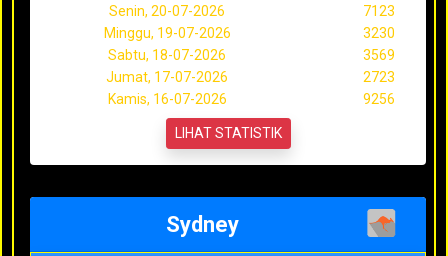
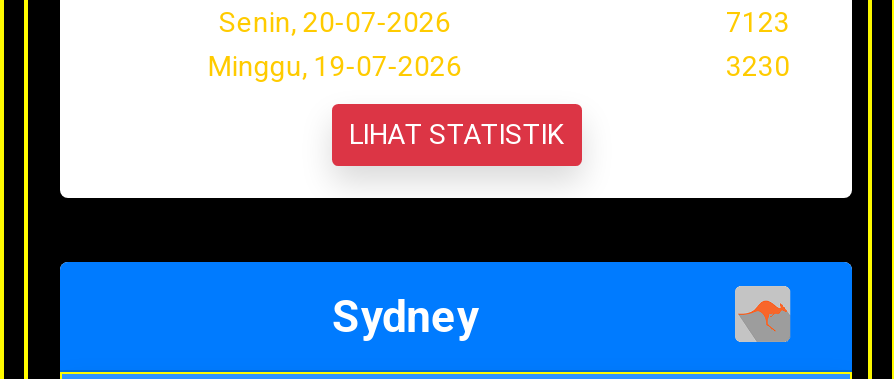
[106,47,395,107] Sabtu, 18-07-2026 | 3569 | Jumat, 17-07-2026 | 2723 | Kamis, 16-07-2026 | 9256 -> none

